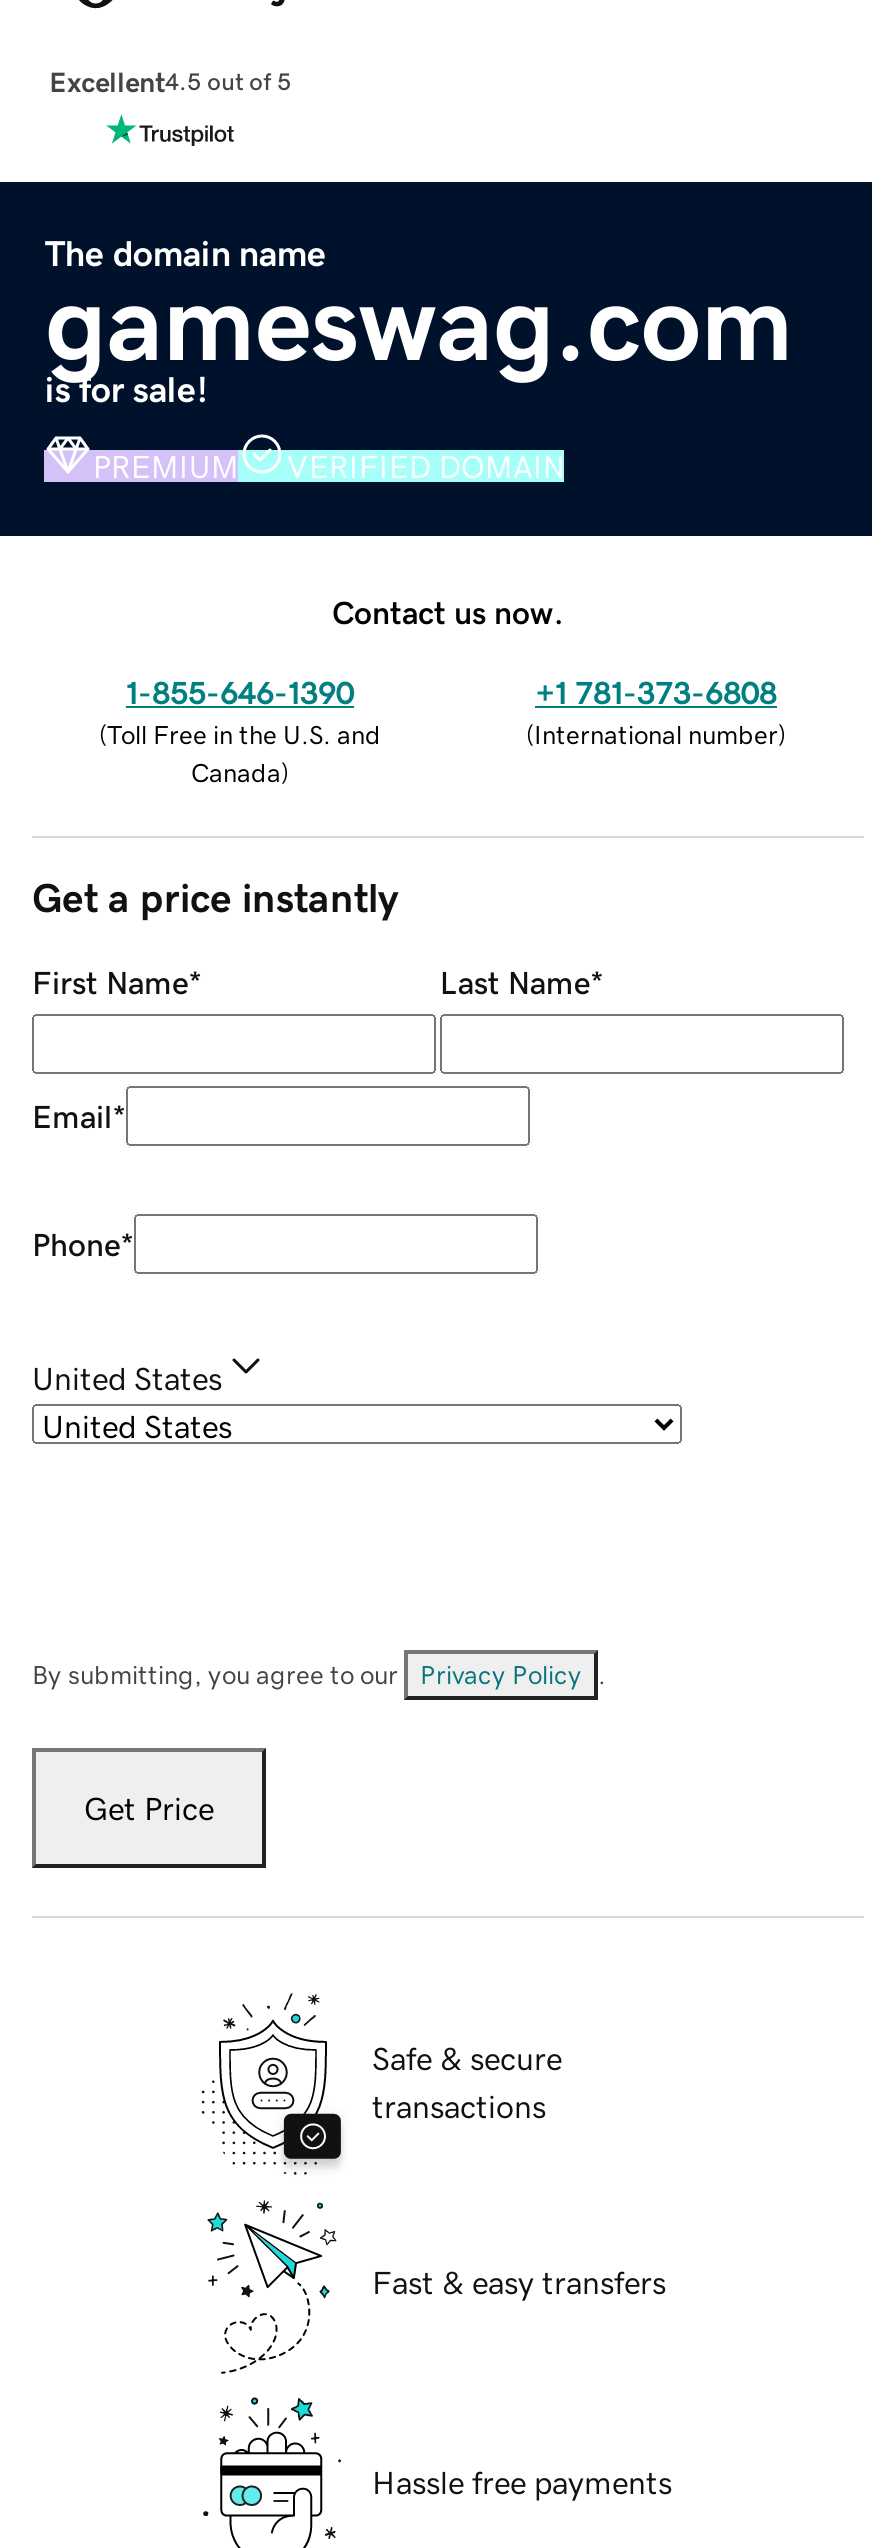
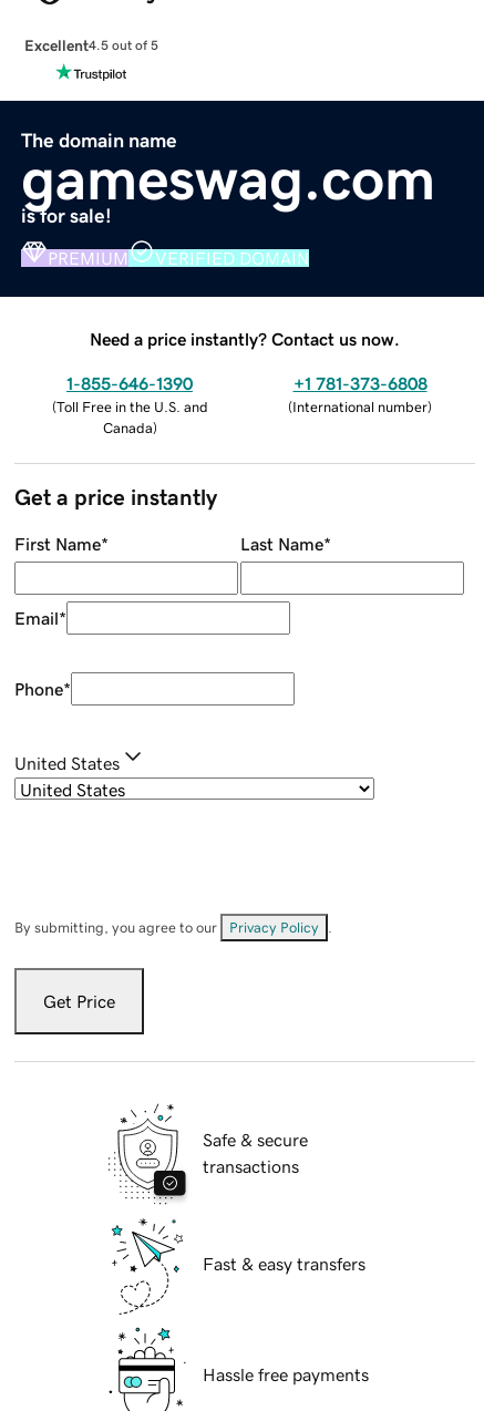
[332,595,564,627] Contact us now. -> [90,330,400,347] Need a price instantly? Contact us now.

